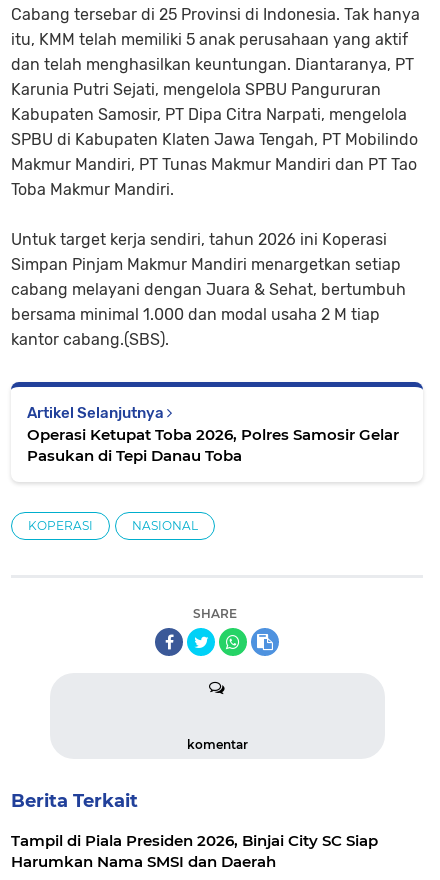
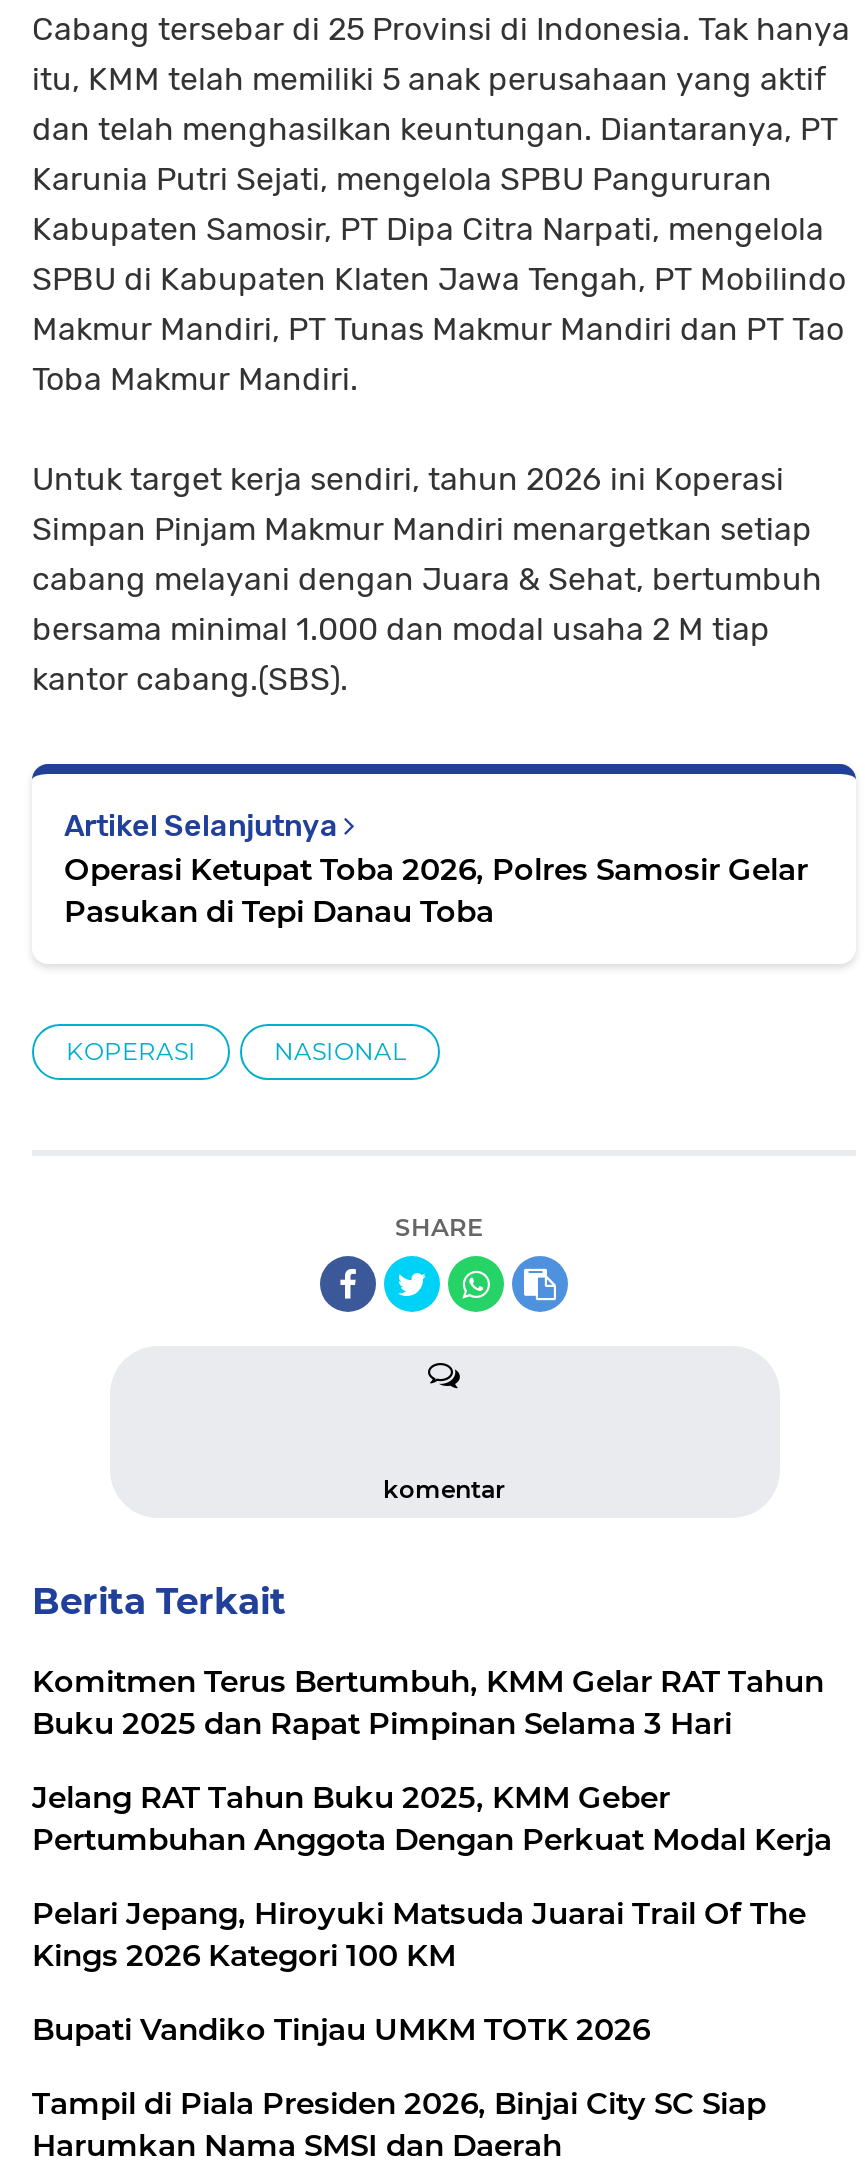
none -> [32,1662,832,2048] Komitmen Terus Bertumbuh, KMM Gelar RAT Tahun | Buku 2025 dan Rapat Pimpinan Selama 3 Hari | Jelang RAT Tahun Buku 2025, KMM Geber | Pertumbuhan Anggota Dengan Perkuat Modal Kerja | Pelari Jepang, Hiroyuki Matsuda Juarai Trail Of The | Kings 2026 Kategori 100 KM | Bupati Vandiko Tinjau UMKM TOTK 2026

